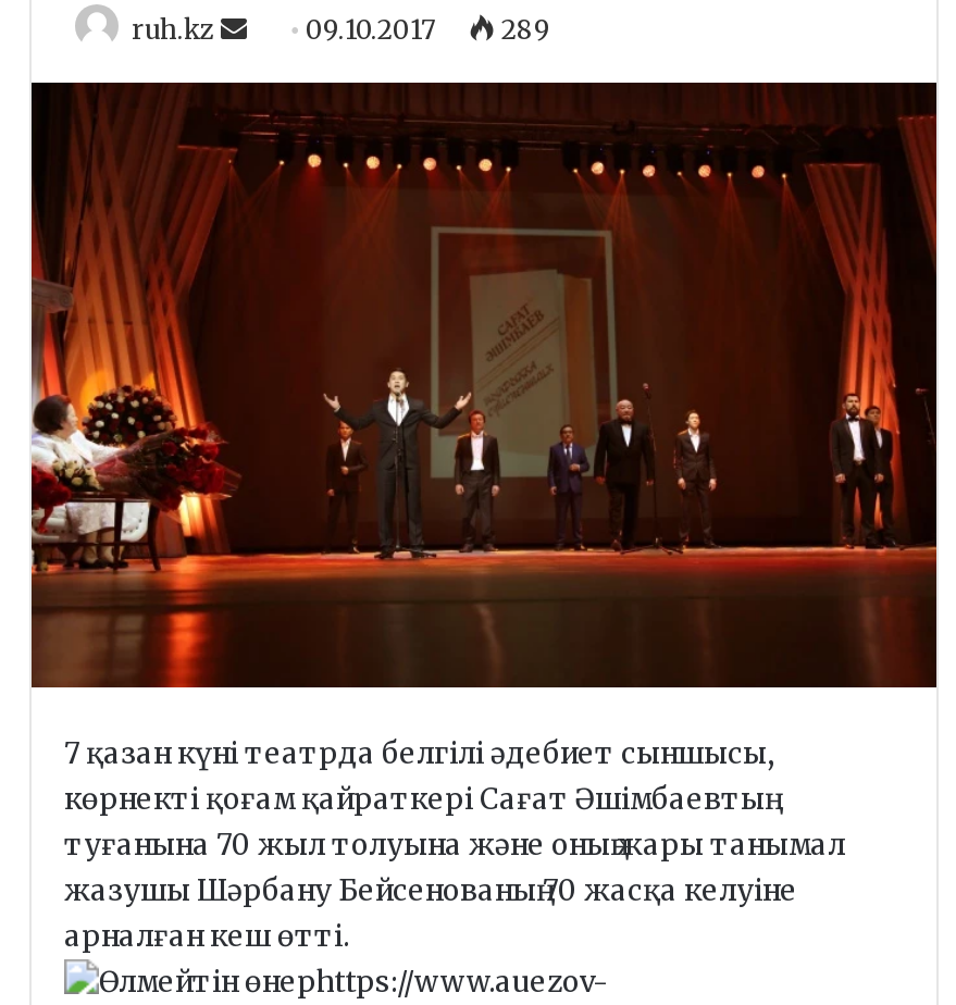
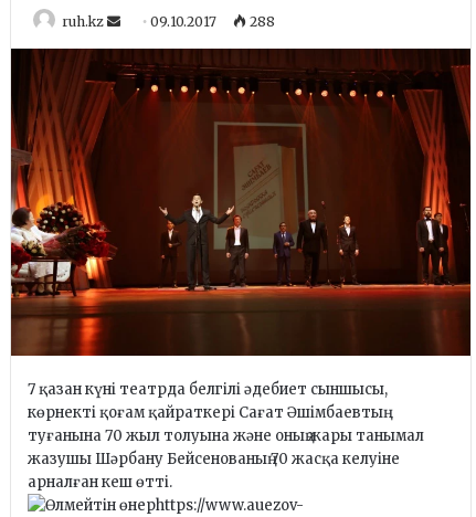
[495,13,551,46] 289 -> [246,13,275,30] 288

